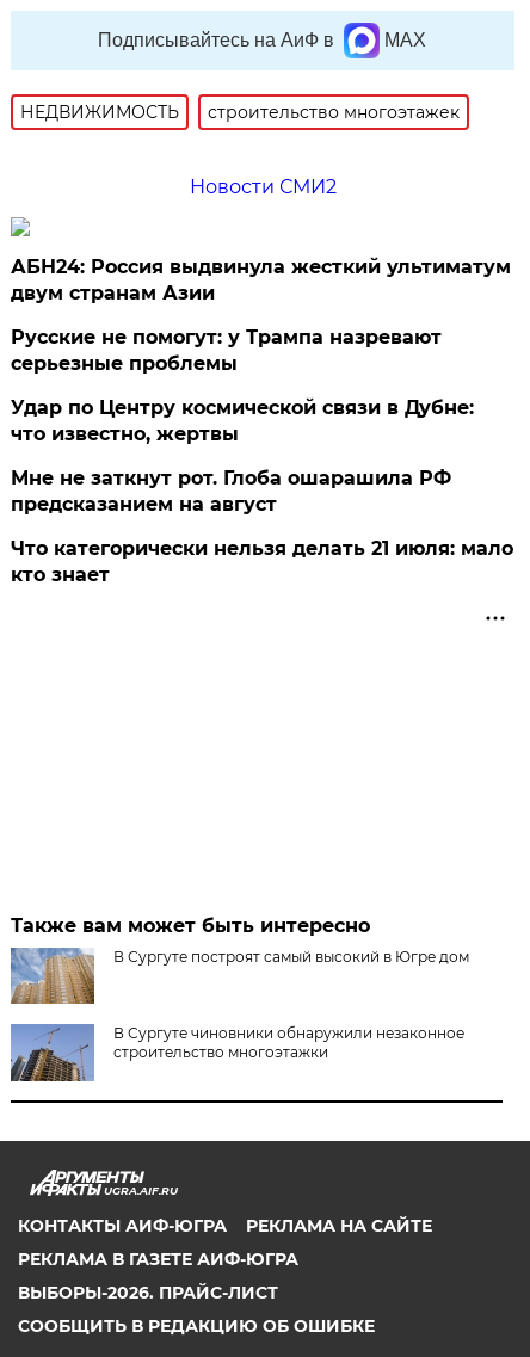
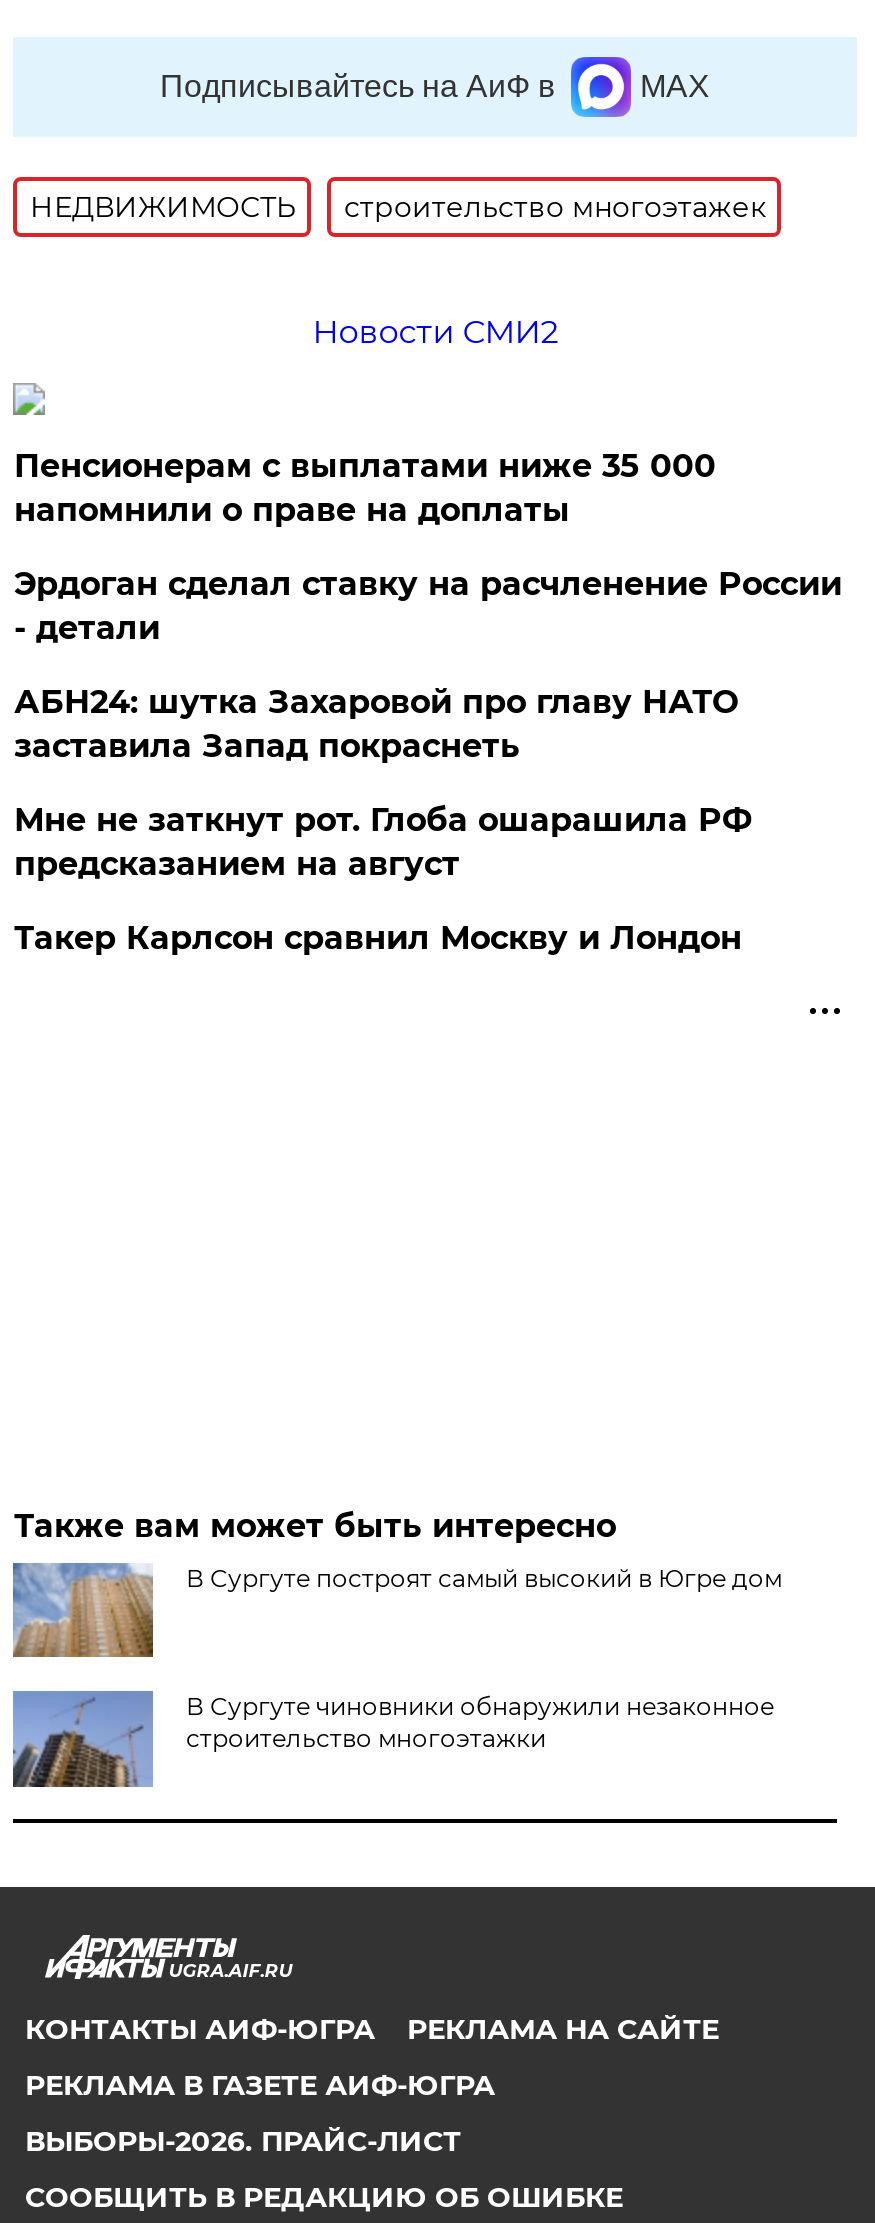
[11,255,511,304] АБН24: Россия выдвинула жесткий ультиматум | двум странам Азии -> [14,446,716,528] Пенсионерам с выплатами ниже 35 000 | напомнили о праве на доплаты
[11,325,442,374] Русские не помогут: у Трампа назревают | серьезные проблемы -> [14,564,842,646] Эрдоган сделал ставку на расчленение России | - детали
[11,396,474,445] Удар по Центру космической связи в Дубне: | что известно, жертвы -> [14,682,738,764] АБН24: шутка Захаровой про главу НАТО | заставила Запад покраснеть
[11,537,514,586] Что категорически нельзя делать 21 июля: мало | кто знает -> [14,918,742,956] Такер Карлсон сравнил Москву и Лондон

